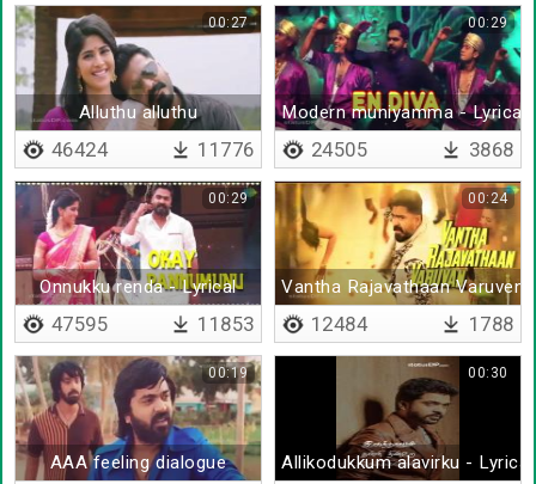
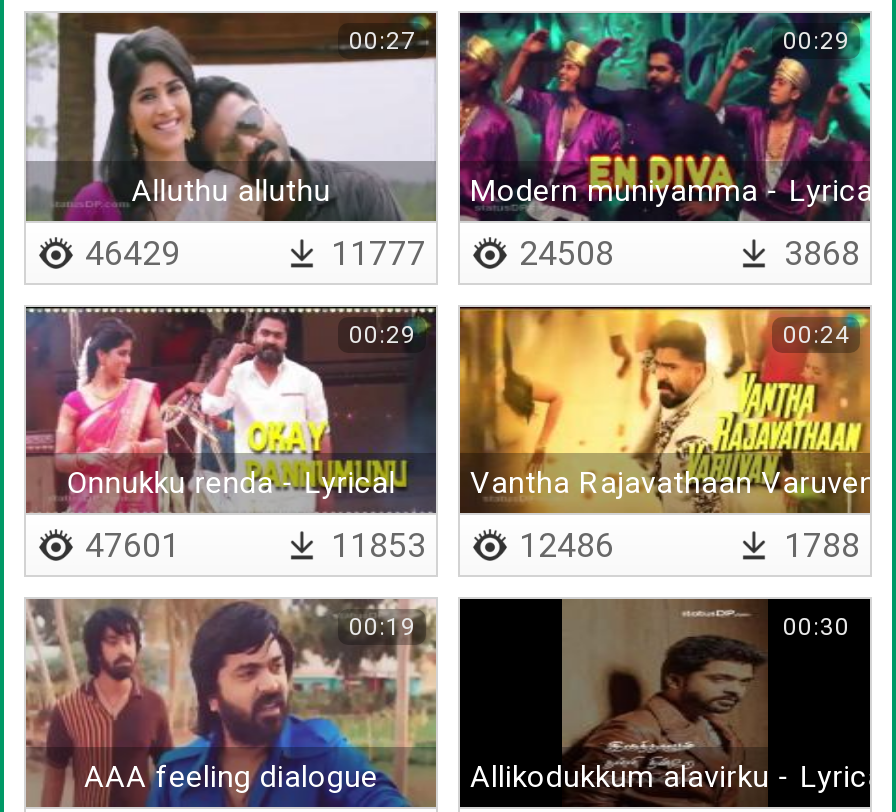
[45,137,108,161] 46424 -> [76,232,180,272] 46429
[193,137,255,161] 11776 -> [322,232,426,272] 11777
[305,137,367,161] 24505 -> [510,232,614,272] 24508
[45,312,108,336] 47595 -> [76,525,180,565] 47601
[305,312,367,336] 12484 -> [510,525,614,565] 12486

